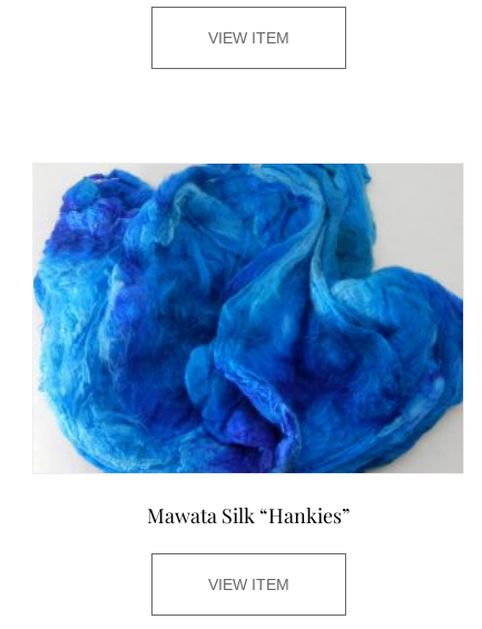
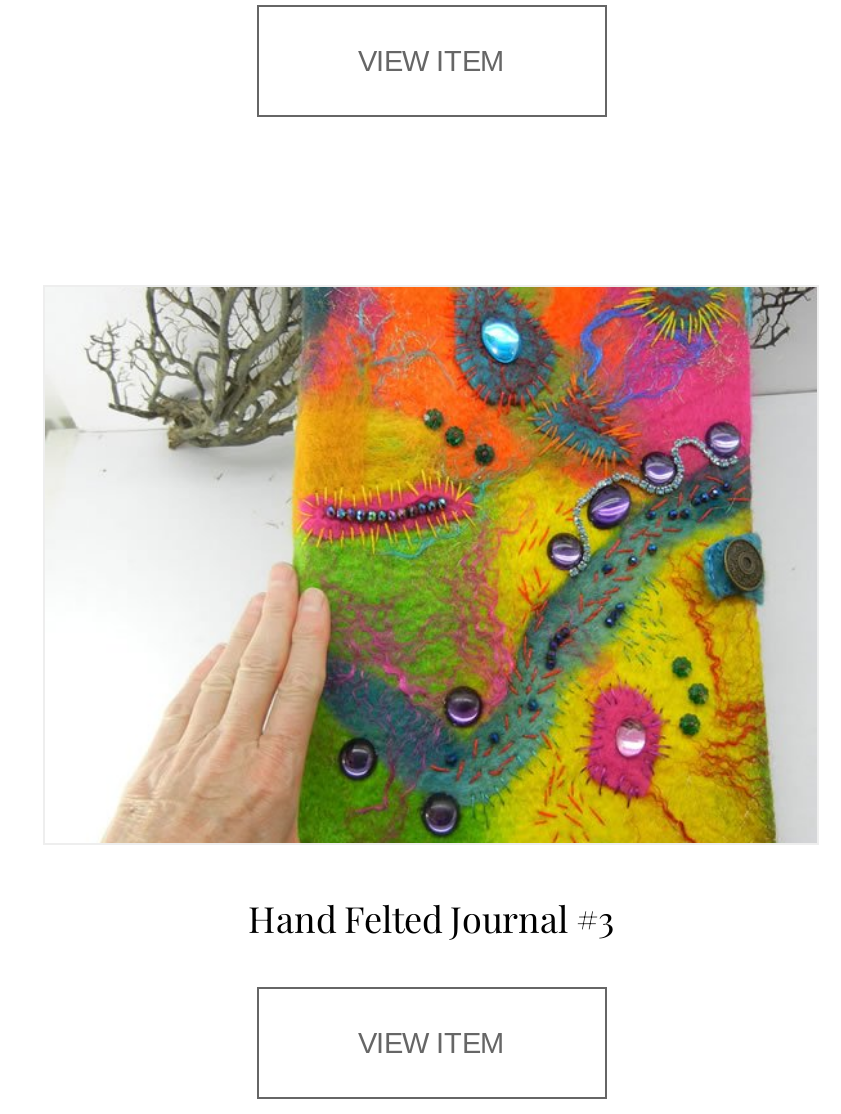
[32,163,464,529] [image] | Mawata Silk “Hankies” -> [45,285,817,943] [image] | Hand Felted Journal #3

